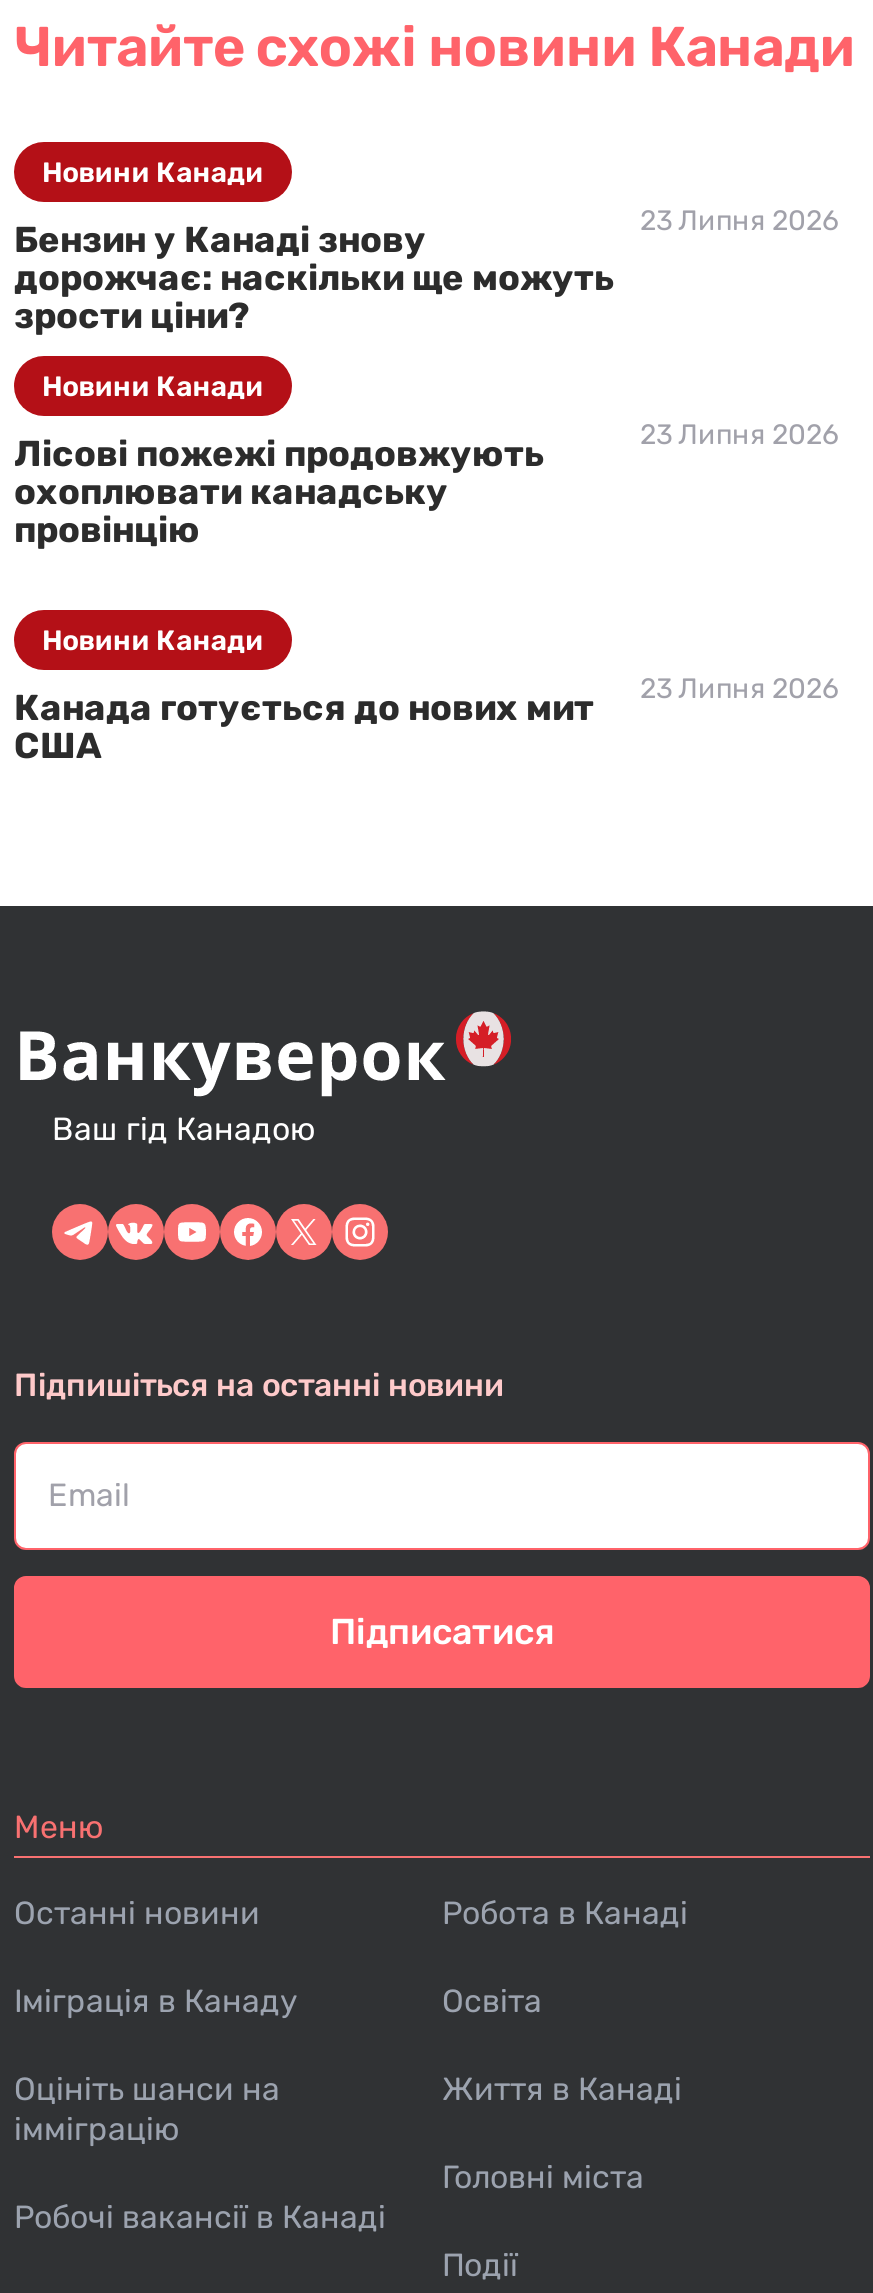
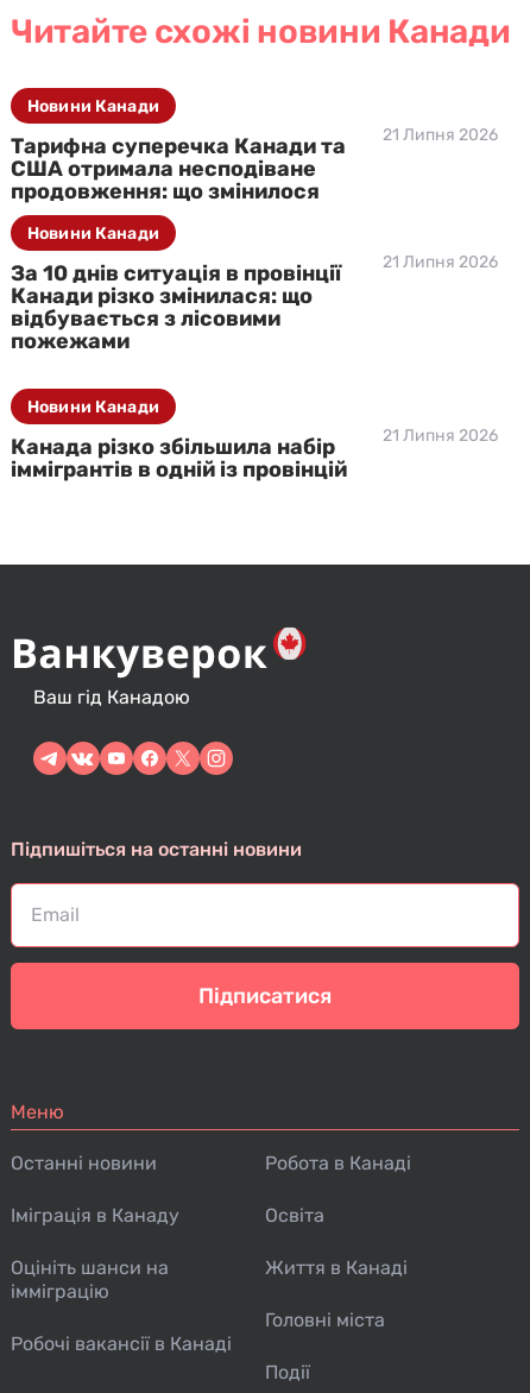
[640,204,838,238] 23 Липня 2026 -> [383,125,498,145] 21 Липня 2026
[14,218,614,338] Бензин у Канаді знову | дорожчає: наскільки ще можуть | зрости ціни? -> [11,133,346,204] Тарифна суперечка Канади та | США отримала несподіване | продовження: що змінилося
[640,418,838,452] 23 Липня 2026 -> [383,252,498,272] 21 Липня 2026
[14,432,544,552] Лісові пожежі продовжують | охоплювати канадську | провінцію -> [11,260,341,354] За 10 днів ситуація в провінції | Канади різко змінилася: що | відбувається з лісовими | пожежами
[640,672,838,706] 23 Липня 2026 -> [383,426,498,446] 21 Липня 2026
[14,686,594,768] Канада готується до нових мит | США -> [11,434,347,483] Канада різко збільшила набір | іммігрантів в одній із провінцій

